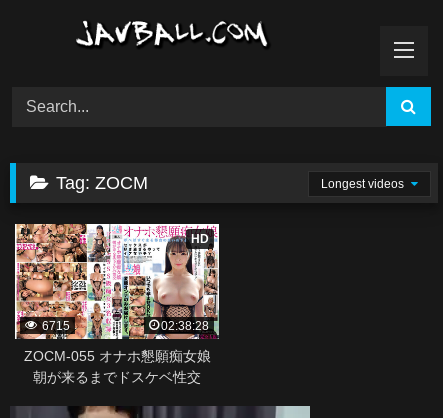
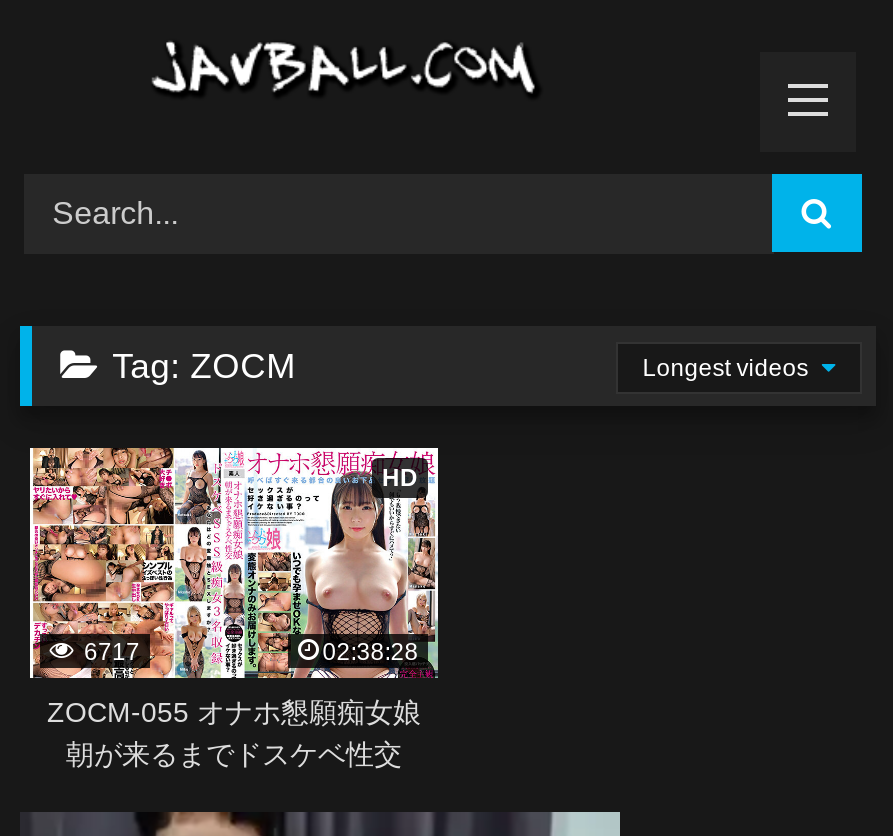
[39,319,70,333] 6715 -> [78,638,140,666] 6717

